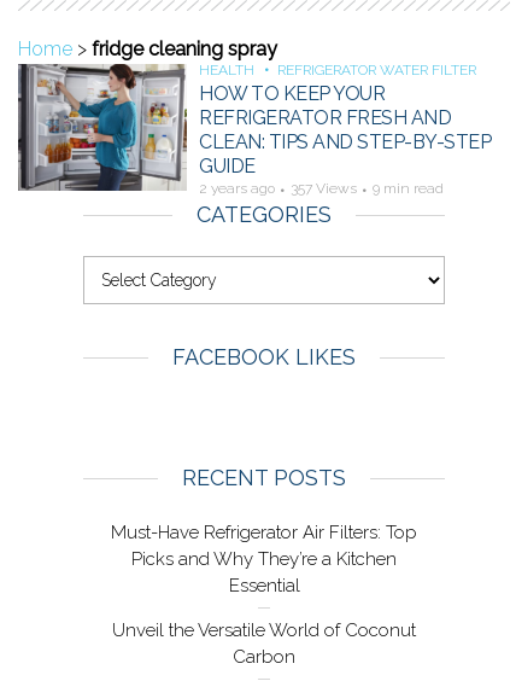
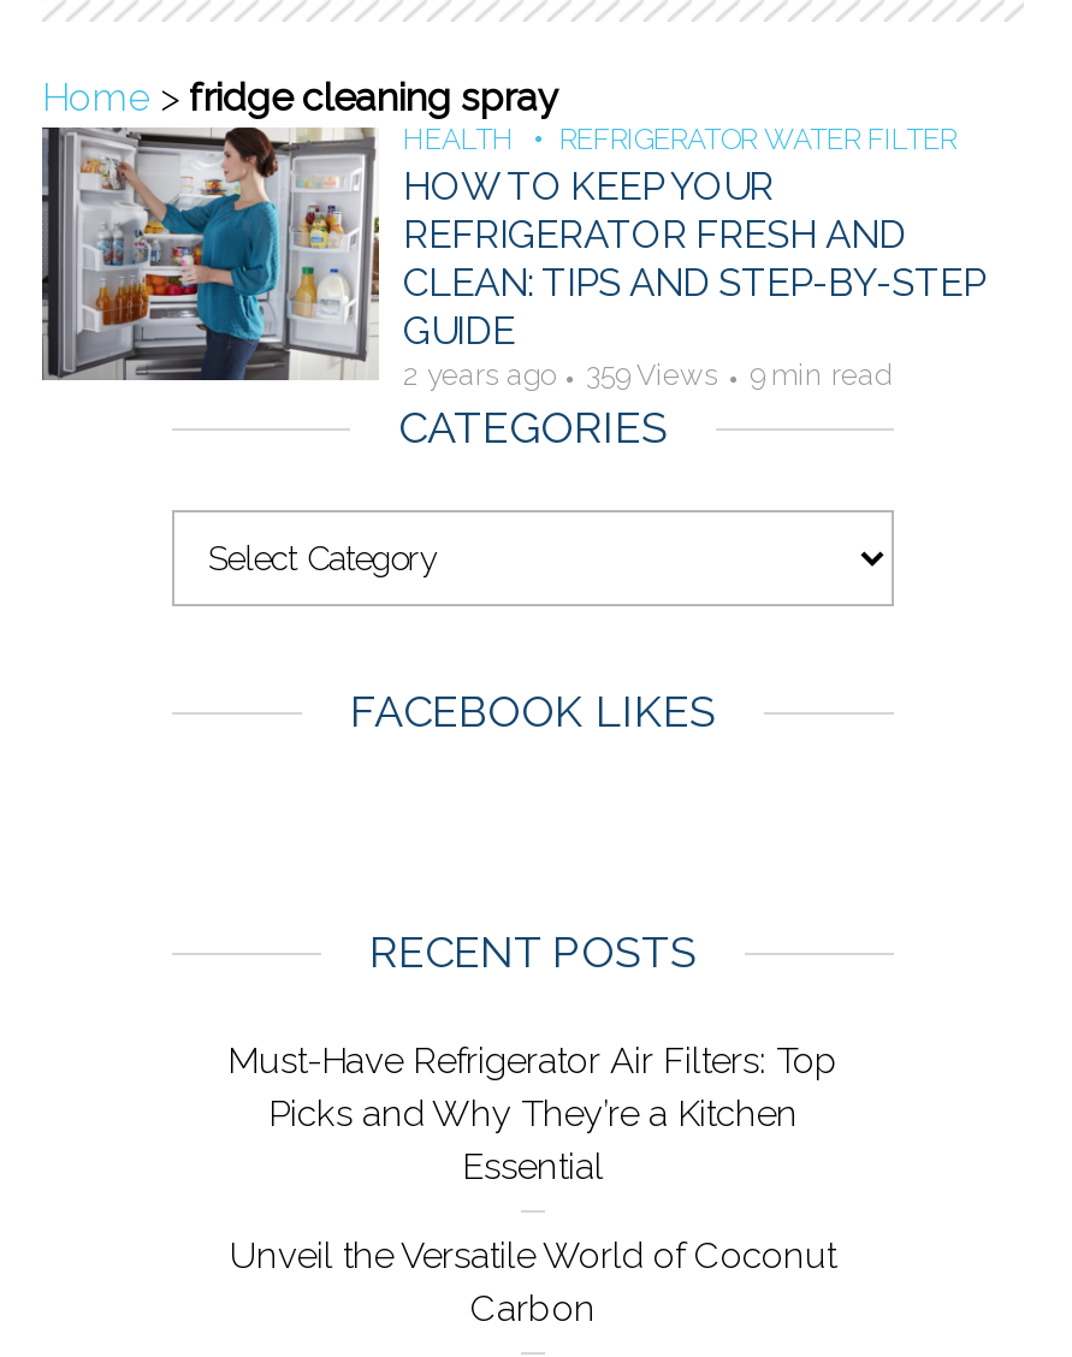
[199,180,444,197] 2 years ago 357 Views 9 min read -> [403,358,892,392] 2 years ago 359 Views 9 min read

